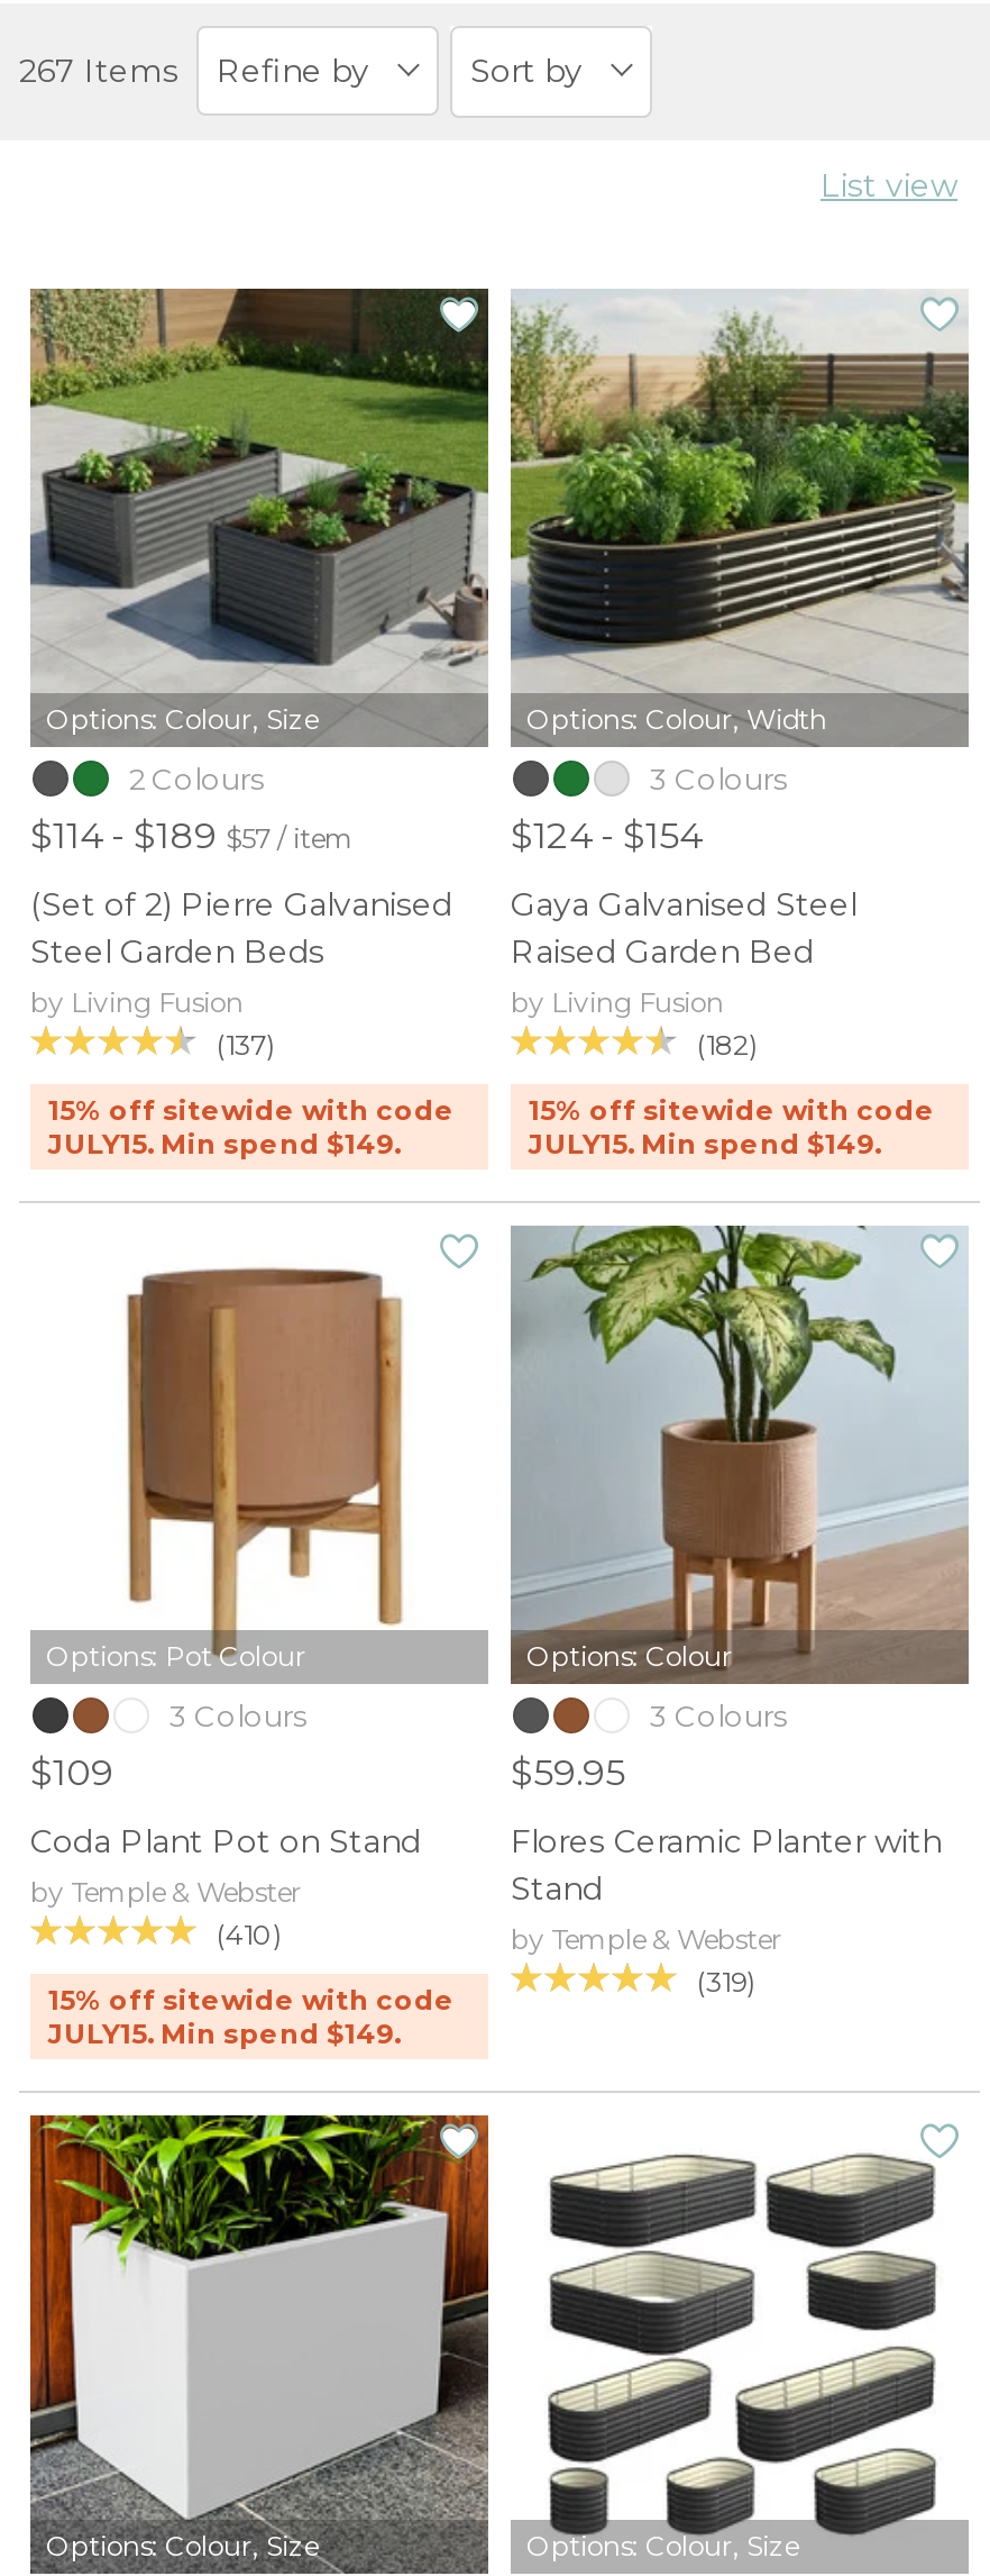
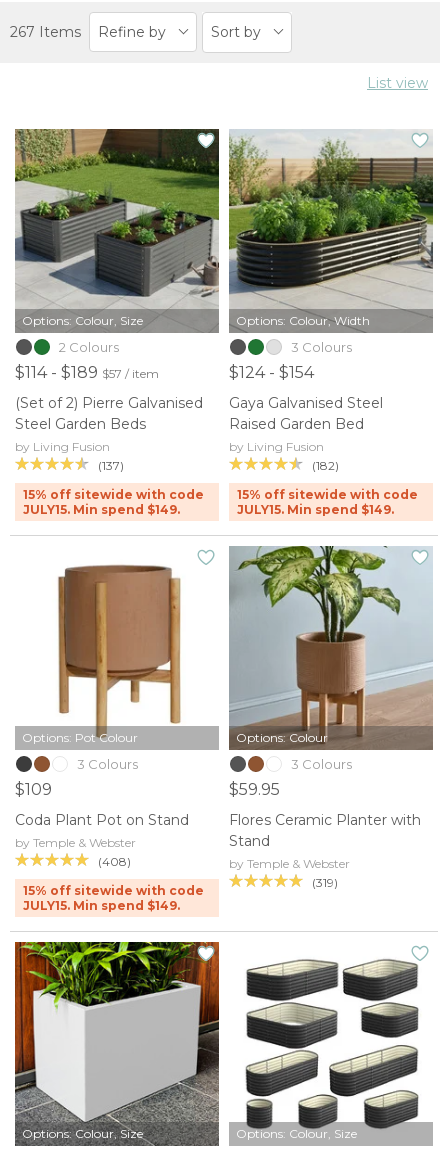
[217,1918,282,1952] (410) -> [98,854,131,869] (408)

